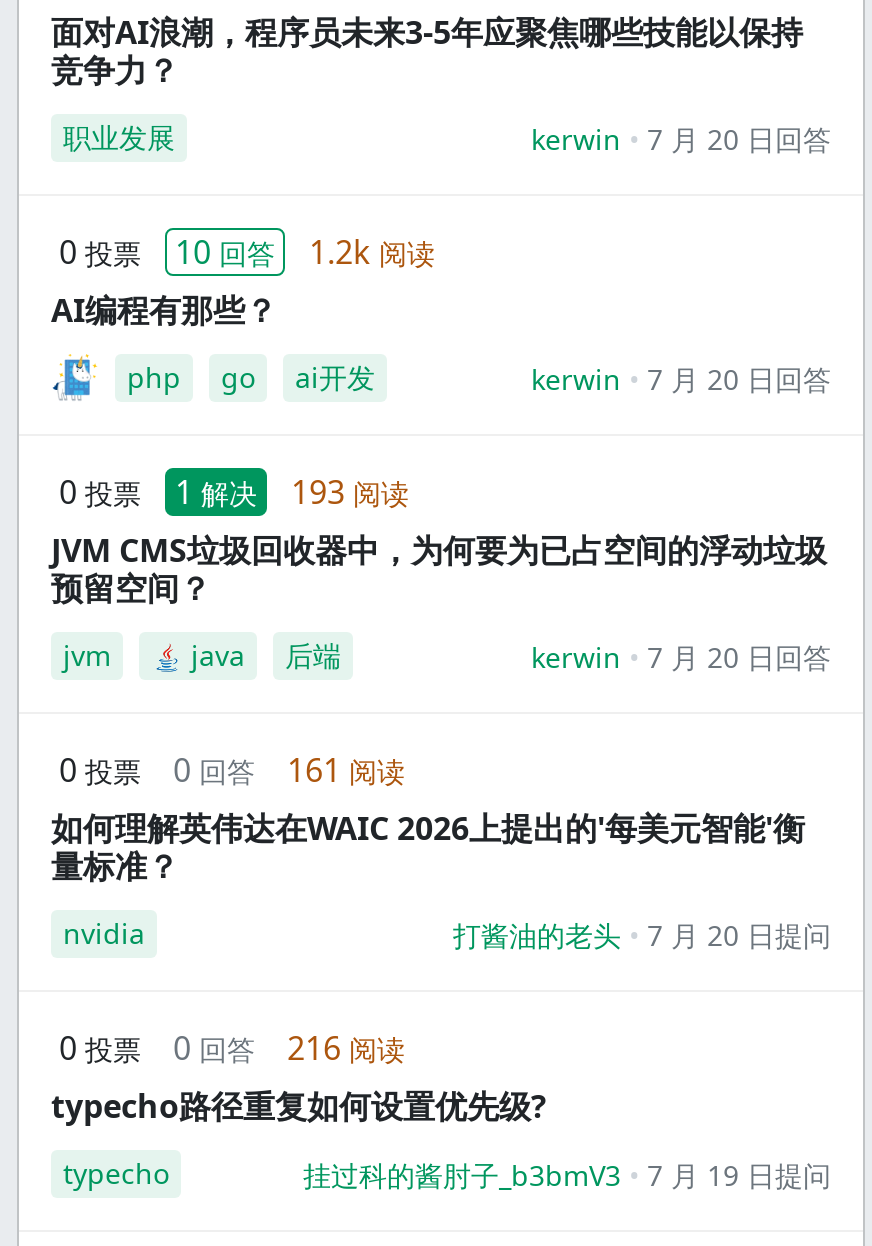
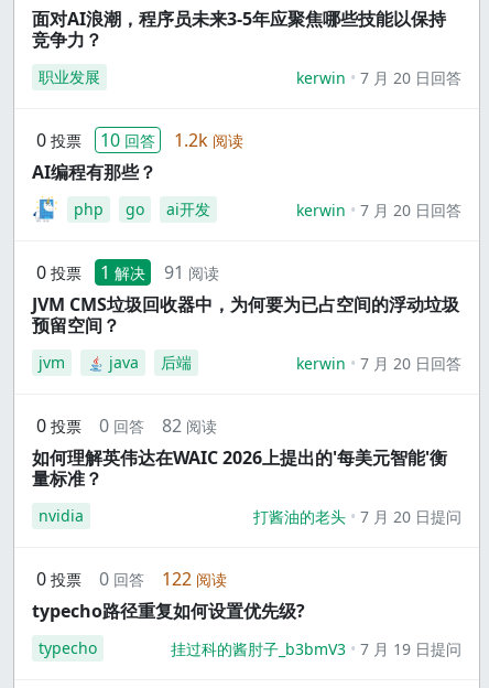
[59,470,409,514] 0 投票 1 解决 193 阅读 -> [36,260,219,284] 0 投票 1 解决 91 阅读
[59,748,405,792] 0 投票 0 回答 161 阅读 -> [36,413,217,438] 0 投票 0 回答 82 阅读
[59,1026,405,1070] 0 投票 0 回答 216 阅读 -> [36,567,227,591] 0 投票 0 回答 122 阅读

